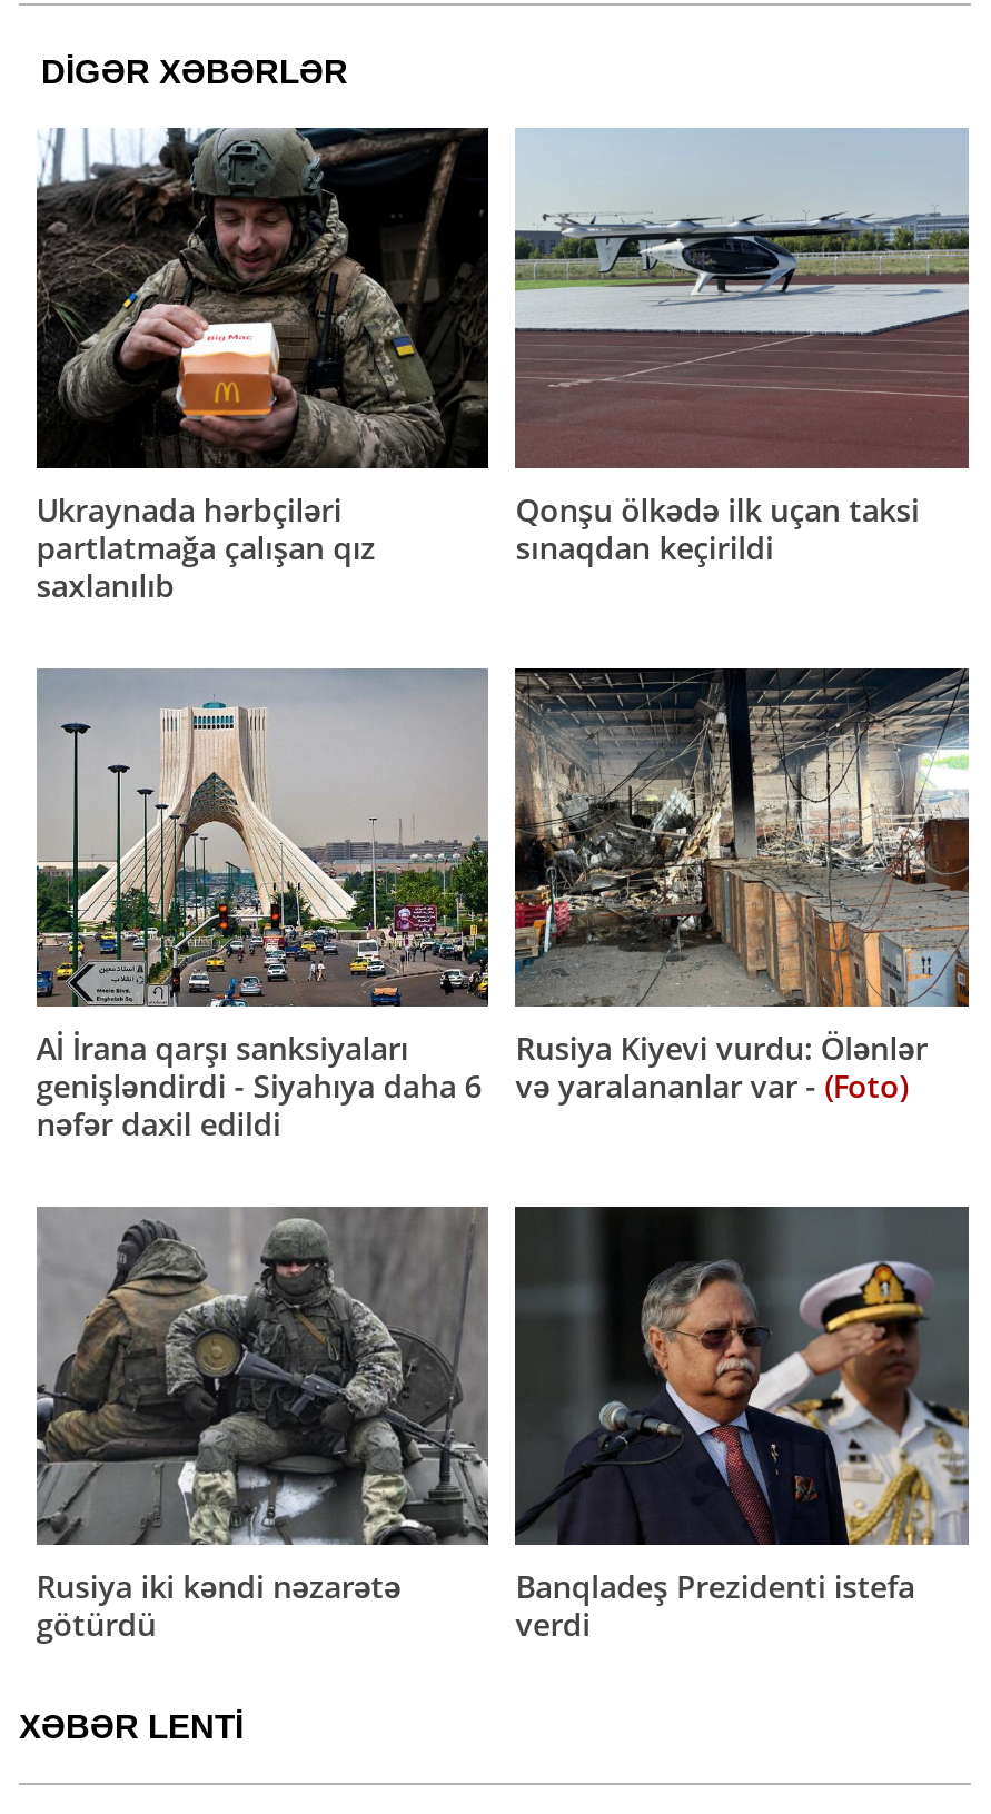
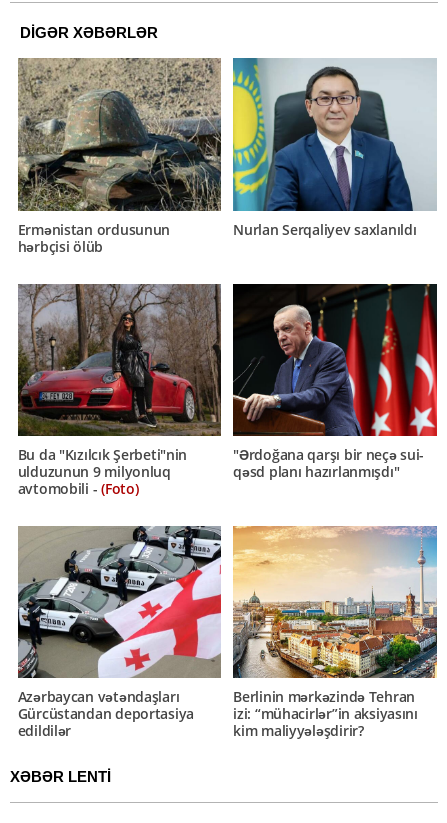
[34,126,490,605] [image] | Ukraynada hərbçiləri | partlatmağa çalışan qız | saxlanılıb -> [17,57,222,256] [image] | Ermənistan ordusunun | hərbçisi ölüb
[513,130,971,567] [image] | Qonşu ölkədə ilk uçan taksi | sınaqdan keçirildi -> [232,58,437,239] [image] | Nurlan Serqaliyev saxlanıldı
[36,631,488,1144] [image] | Aİ İrana qarşı sanksiyaları | genişləndirdi - Siyahıya daha 6 | nəfər daxil edildi -> [17,283,222,498] [image] | Bu da "Kızılcık Şerbeti"nin | ulduzunun 9 milyonluq | avtomobili - (Foto)
[513,631,971,1107] [image] | Rusiya Kiyevi vurdu: Ölənlər | və yaralananlar var - (Foto) -> [232,283,438,481] [image] | "Ərdoğana qarşı bir neçə sui- | qəsd planı hazırlanmışdı"
[36,1169,490,1646] [image] | Rusiya iki kəndi nəzarətə | götürdü -> [17,525,222,740] [image] | Azərbaycan vətəndaşları | Gürcüstandan deportasiya | edildilər
[513,1169,971,1646] [image] | Banqladeş Prezidenti istefa | verdi -> [232,525,438,740] [image] | Berlinin mərkəzində Tehran | izi: “mühacirlər”in aksiyasını | kim maliyyələşdirir?

